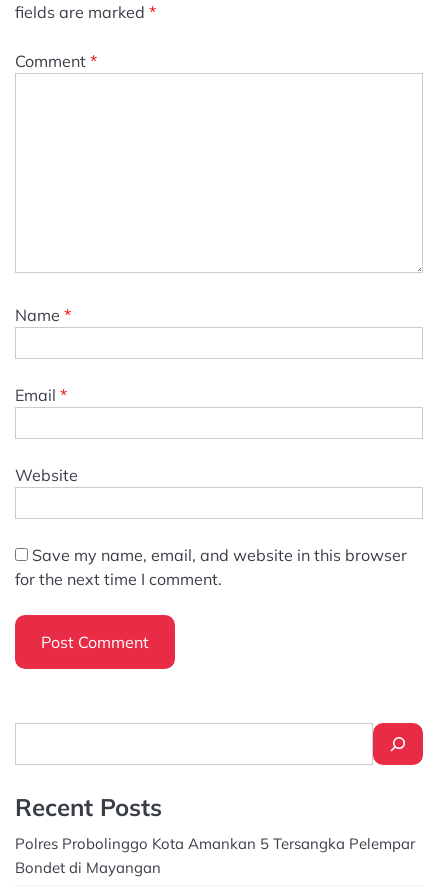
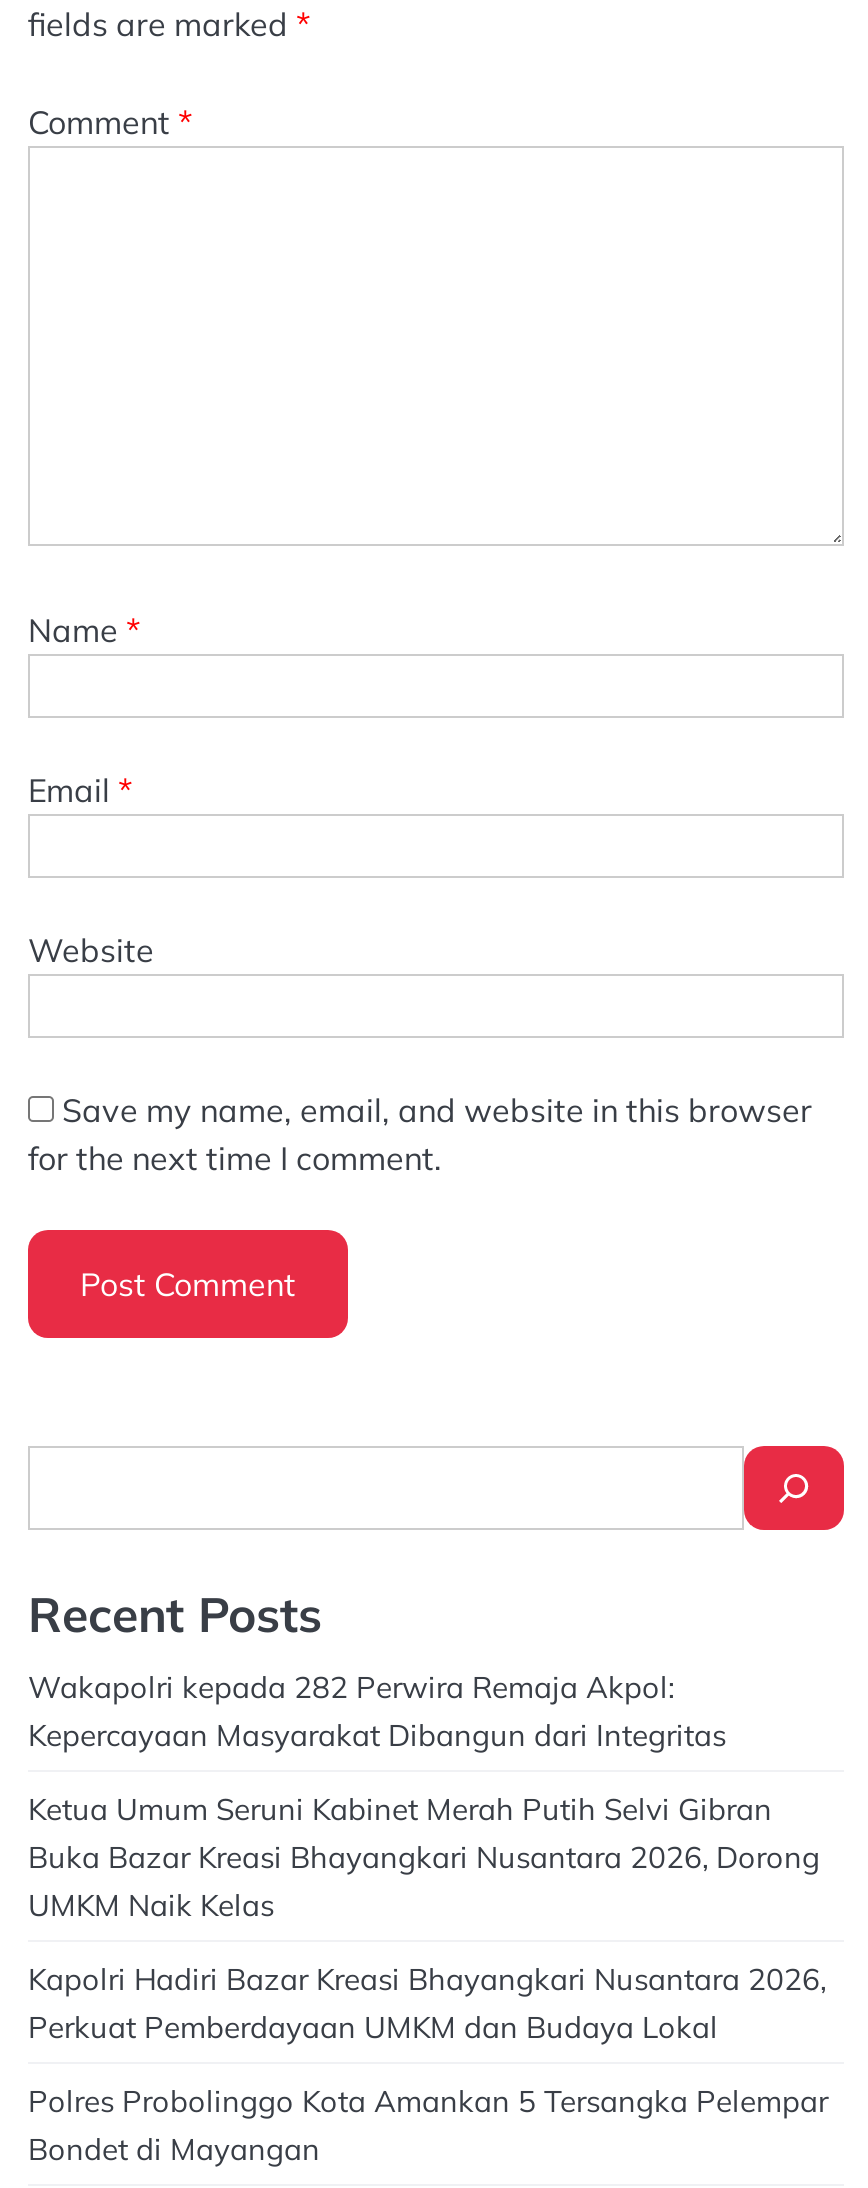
none -> [28,1668,826,2046] Wakapolri kepada 282 Perwira Remaja Akpol: | Kepercayaan Masyarakat Dibangun dari Integritas | Ketua Umum Seruni Kabinet Merah Putih Selvi Gibran | Buka Bazar Kreasi Bhayangkari Nusantara 2026, Dorong | UMKM Naik Kelas | Kapolri Hadiri Bazar Kreasi Bhayangkari Nusantara 2026, | Perkuat Pemberdayaan UMKM dan Budaya Lokal

